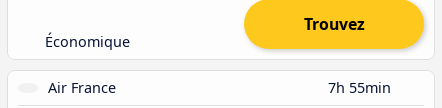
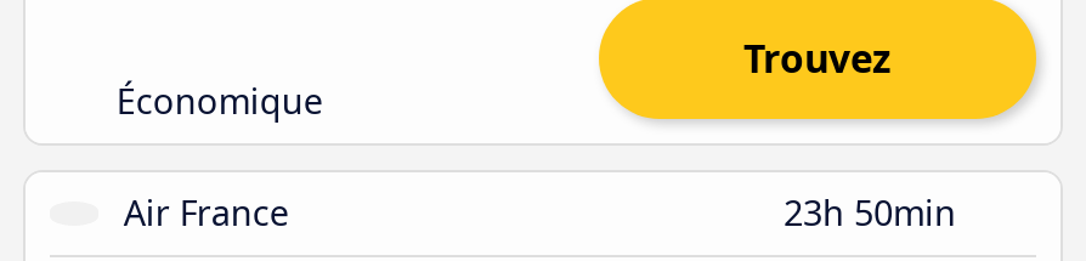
[328,78,395,97] 7h 55min -> [784,189,966,235] 23h 50min

